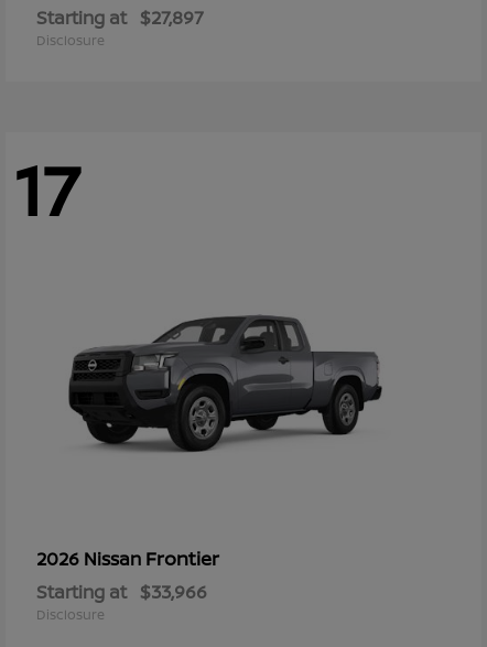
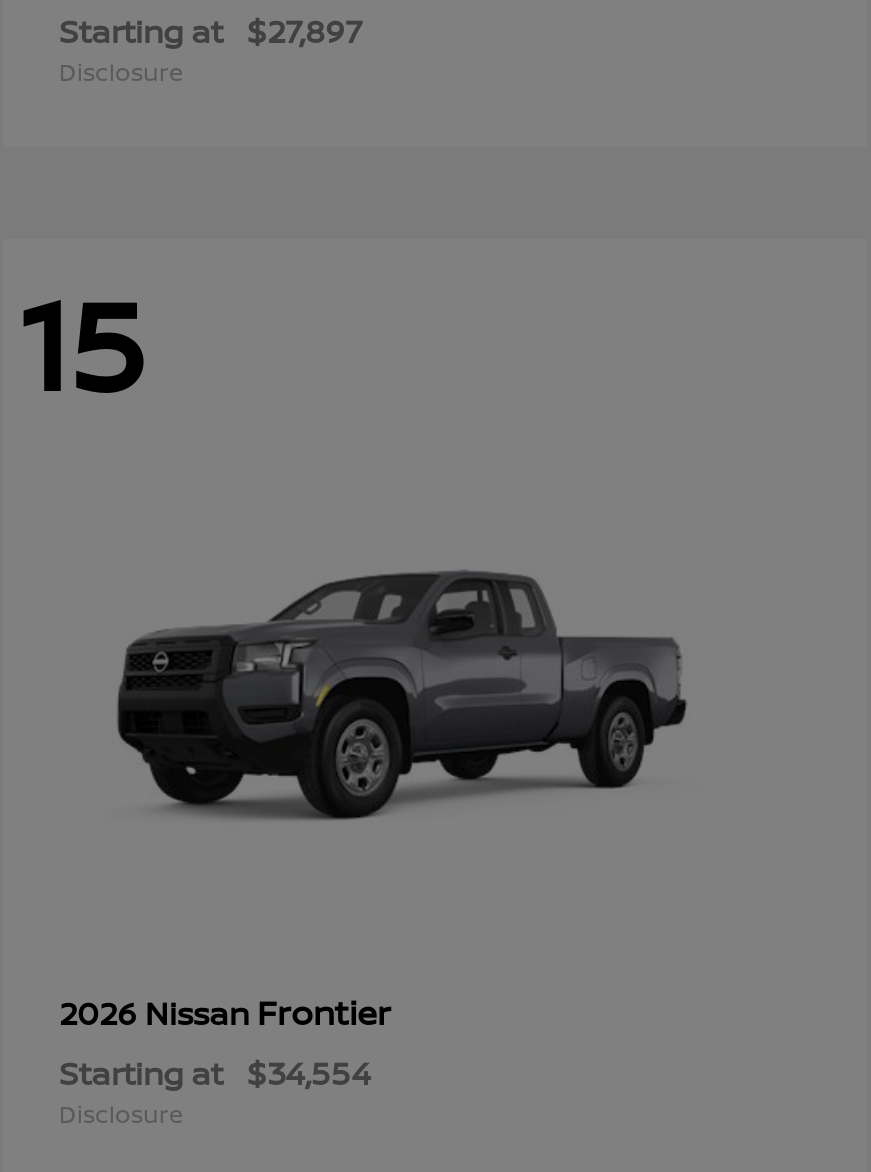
[14,141,80,237] 17 -> [19,256,145,430] 15
[36,579,207,604] Starting at $33,966 -> [59,1050,371,1094] Starting at $34,554

